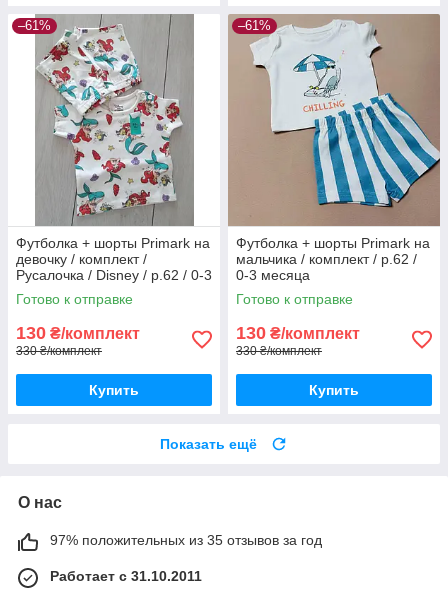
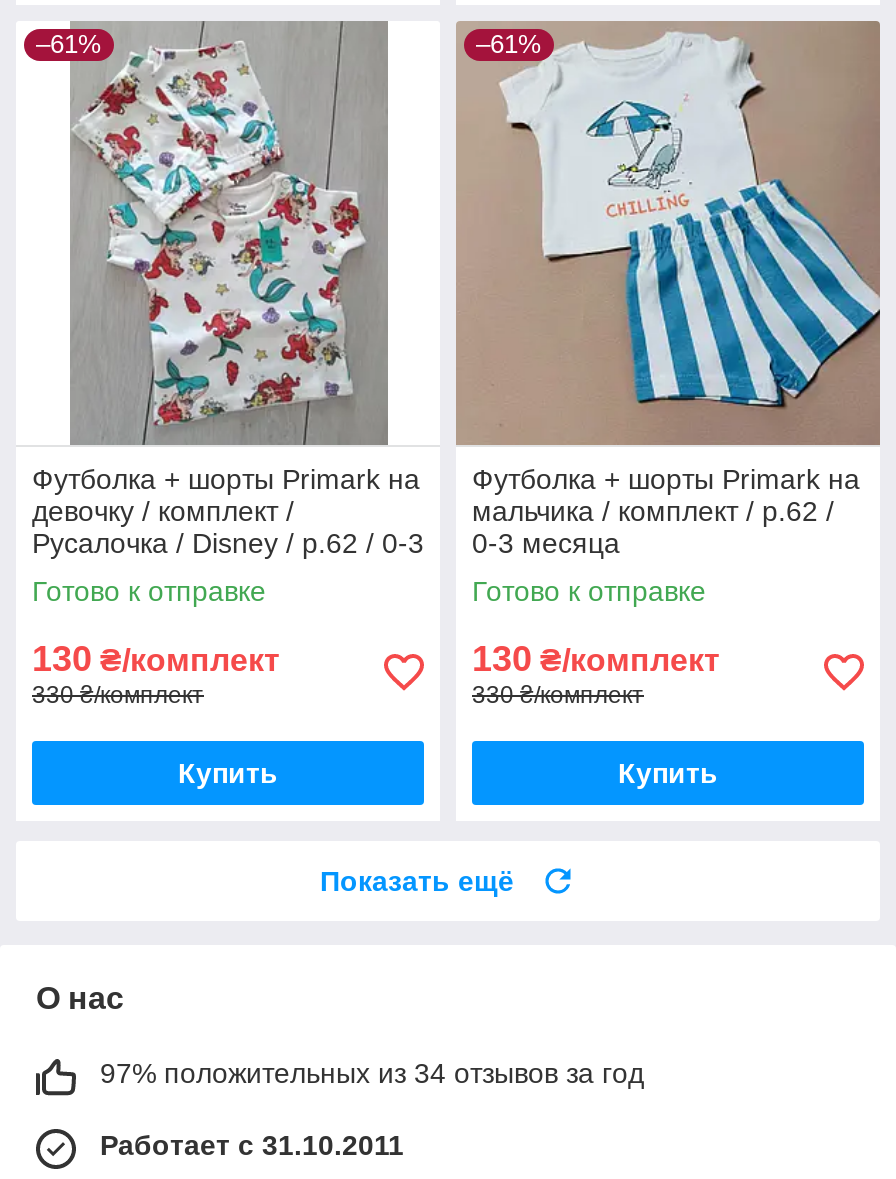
[50,532,322,548] 97% положительных из 35 отзывов за год -> [100,1057,644,1089] 97% положительных из 34 отзывов за год

